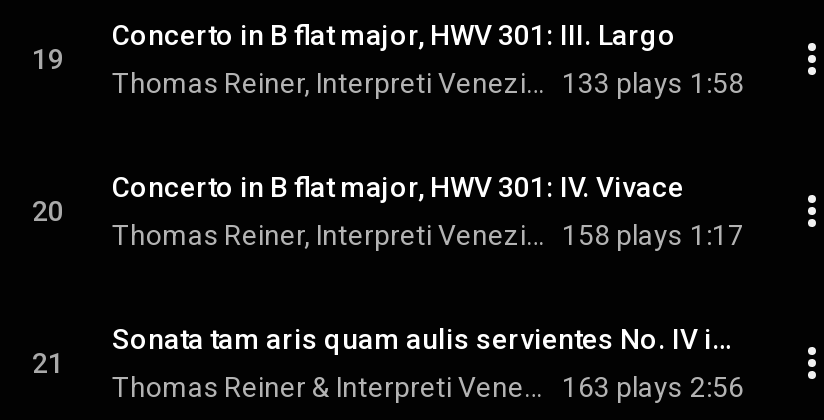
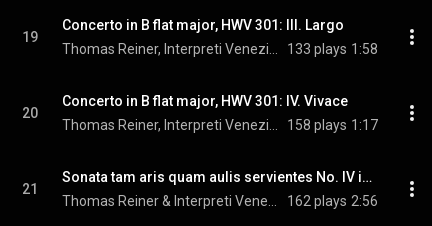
[562,371,744,403] 163 plays 2:56 -> [287,193,378,209] 162 plays 2:56

